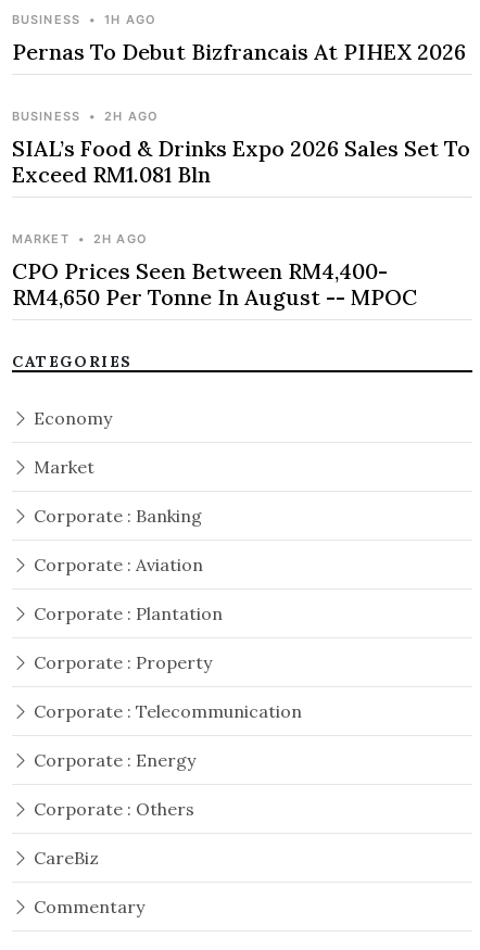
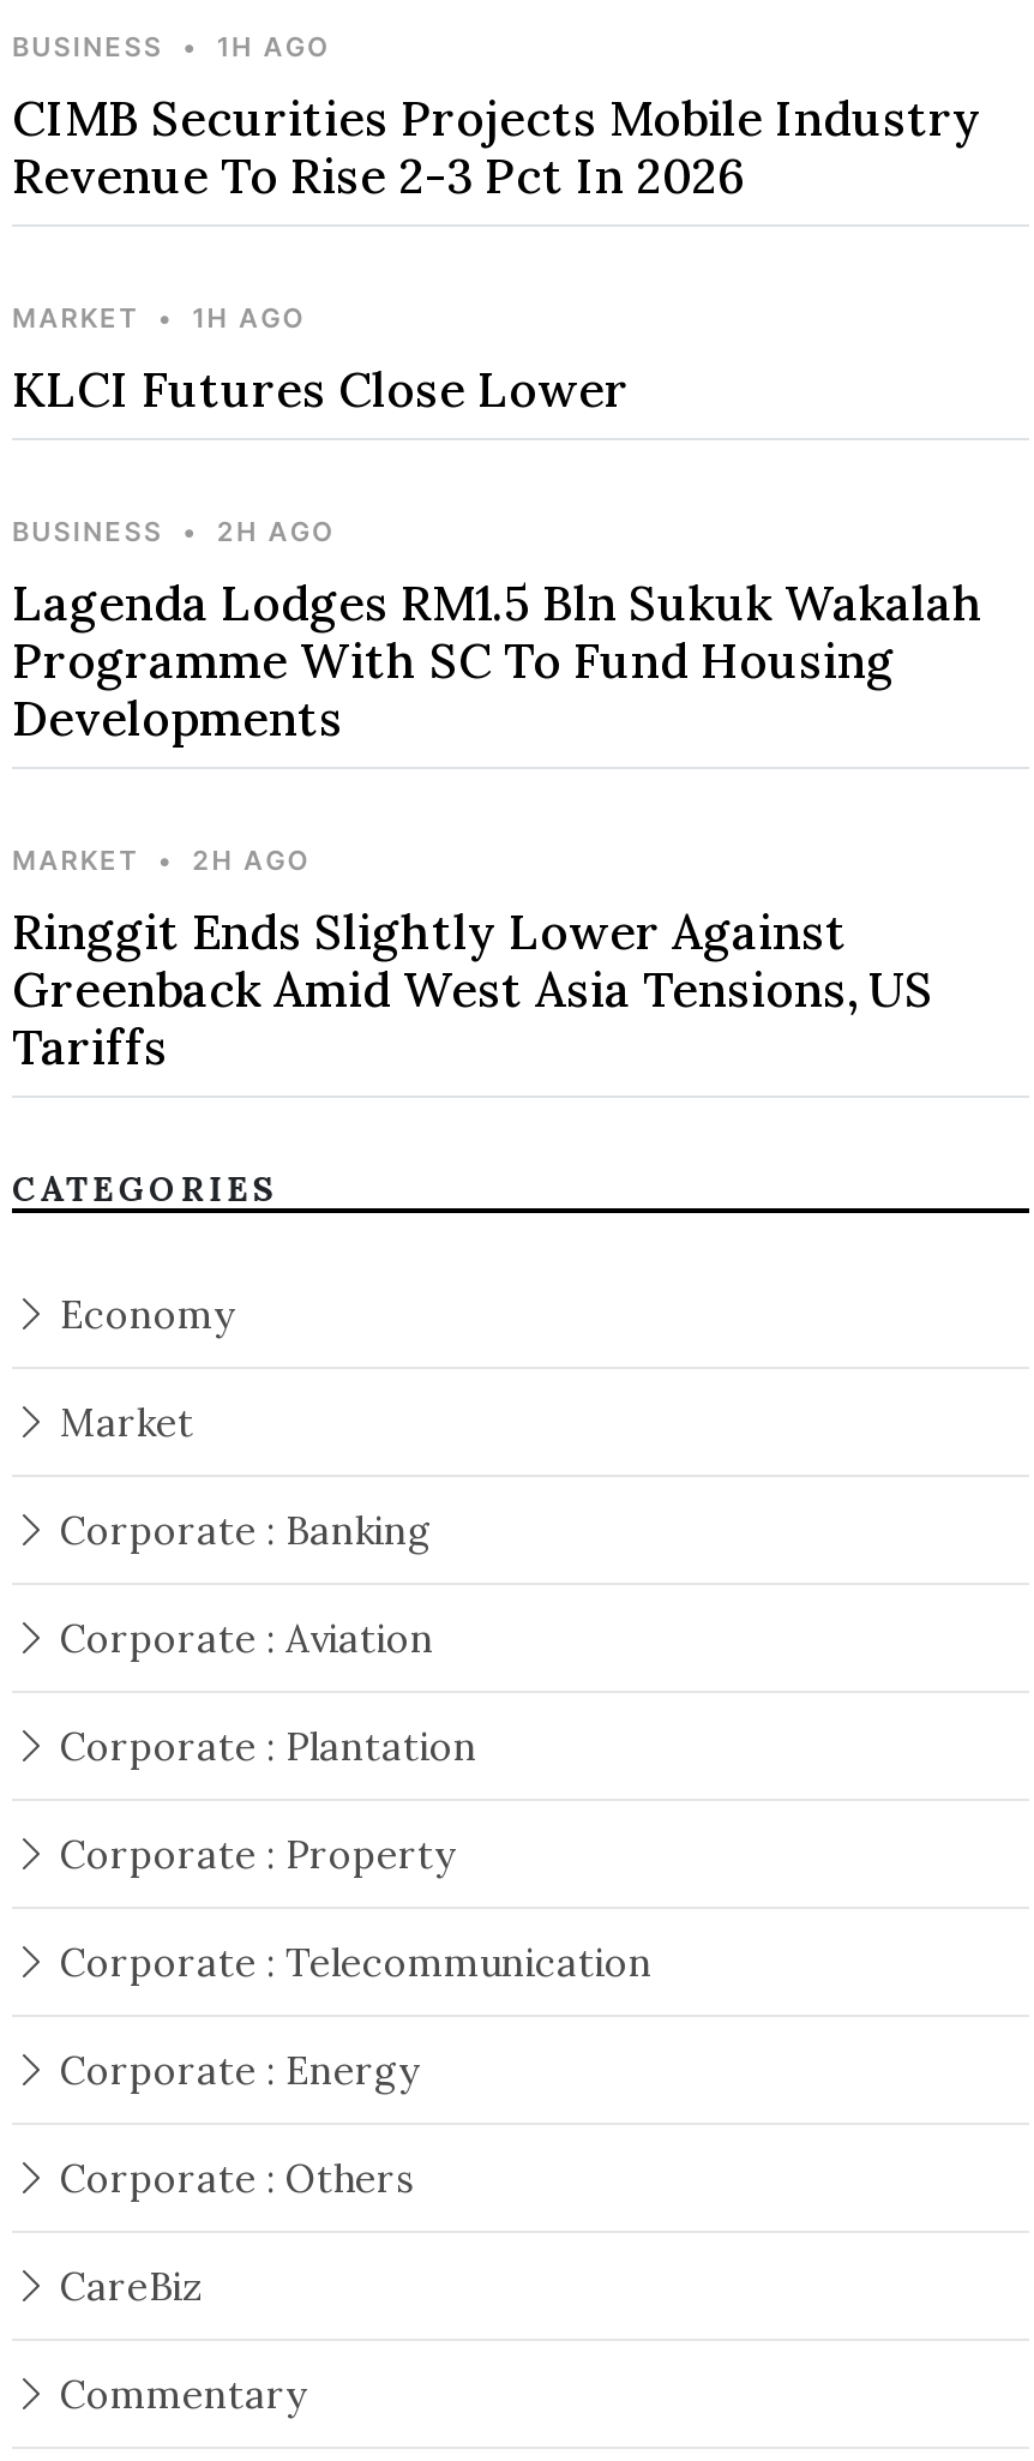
[12,38,466,65] Pernas To Debut Bizfrancais At PIHEX 2026 -> [12,88,981,419] CIMB Securities Projects Mobile Industry | Revenue To Rise 2-3 Pct In 2026 | MARKET • 1H AGO | KLCI Futures Close Lower
[12,135,470,188] SIAL’s Food & Drinks Expo 2026 Sales Set To | Exceed RM1.081 Bln -> [12,573,984,748] Lagenda Lodges RM1.5 Bln Sukuk Wakalah | Programme With SC To Fund Housing | Developments
[12,257,417,311] CPO Prices Seen Between RM4,400- | RM4,650 Per Tonne In August -- MPOC -> [12,901,933,1077] Ringgit Ends Slightly Lower Against | Greenback Amid West Asia Tensions, US | Tariffs

